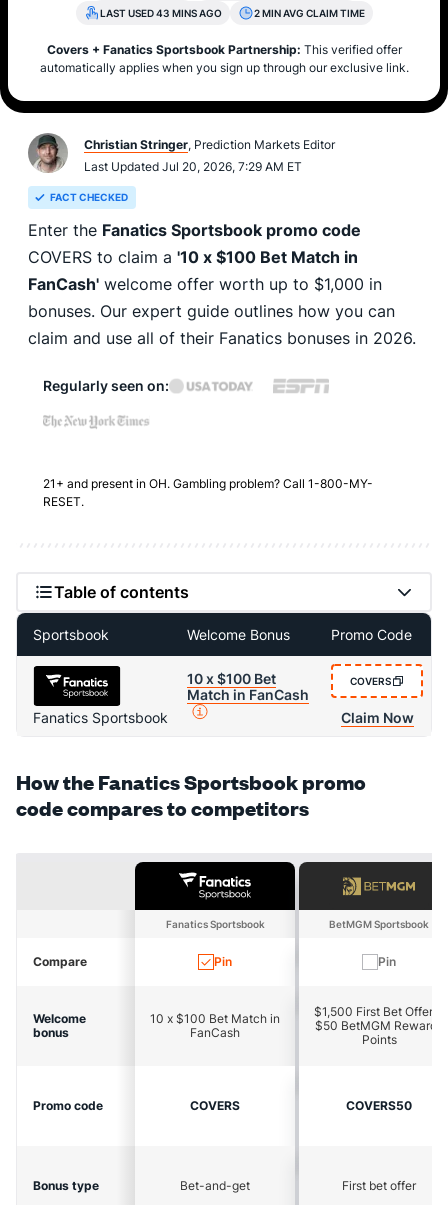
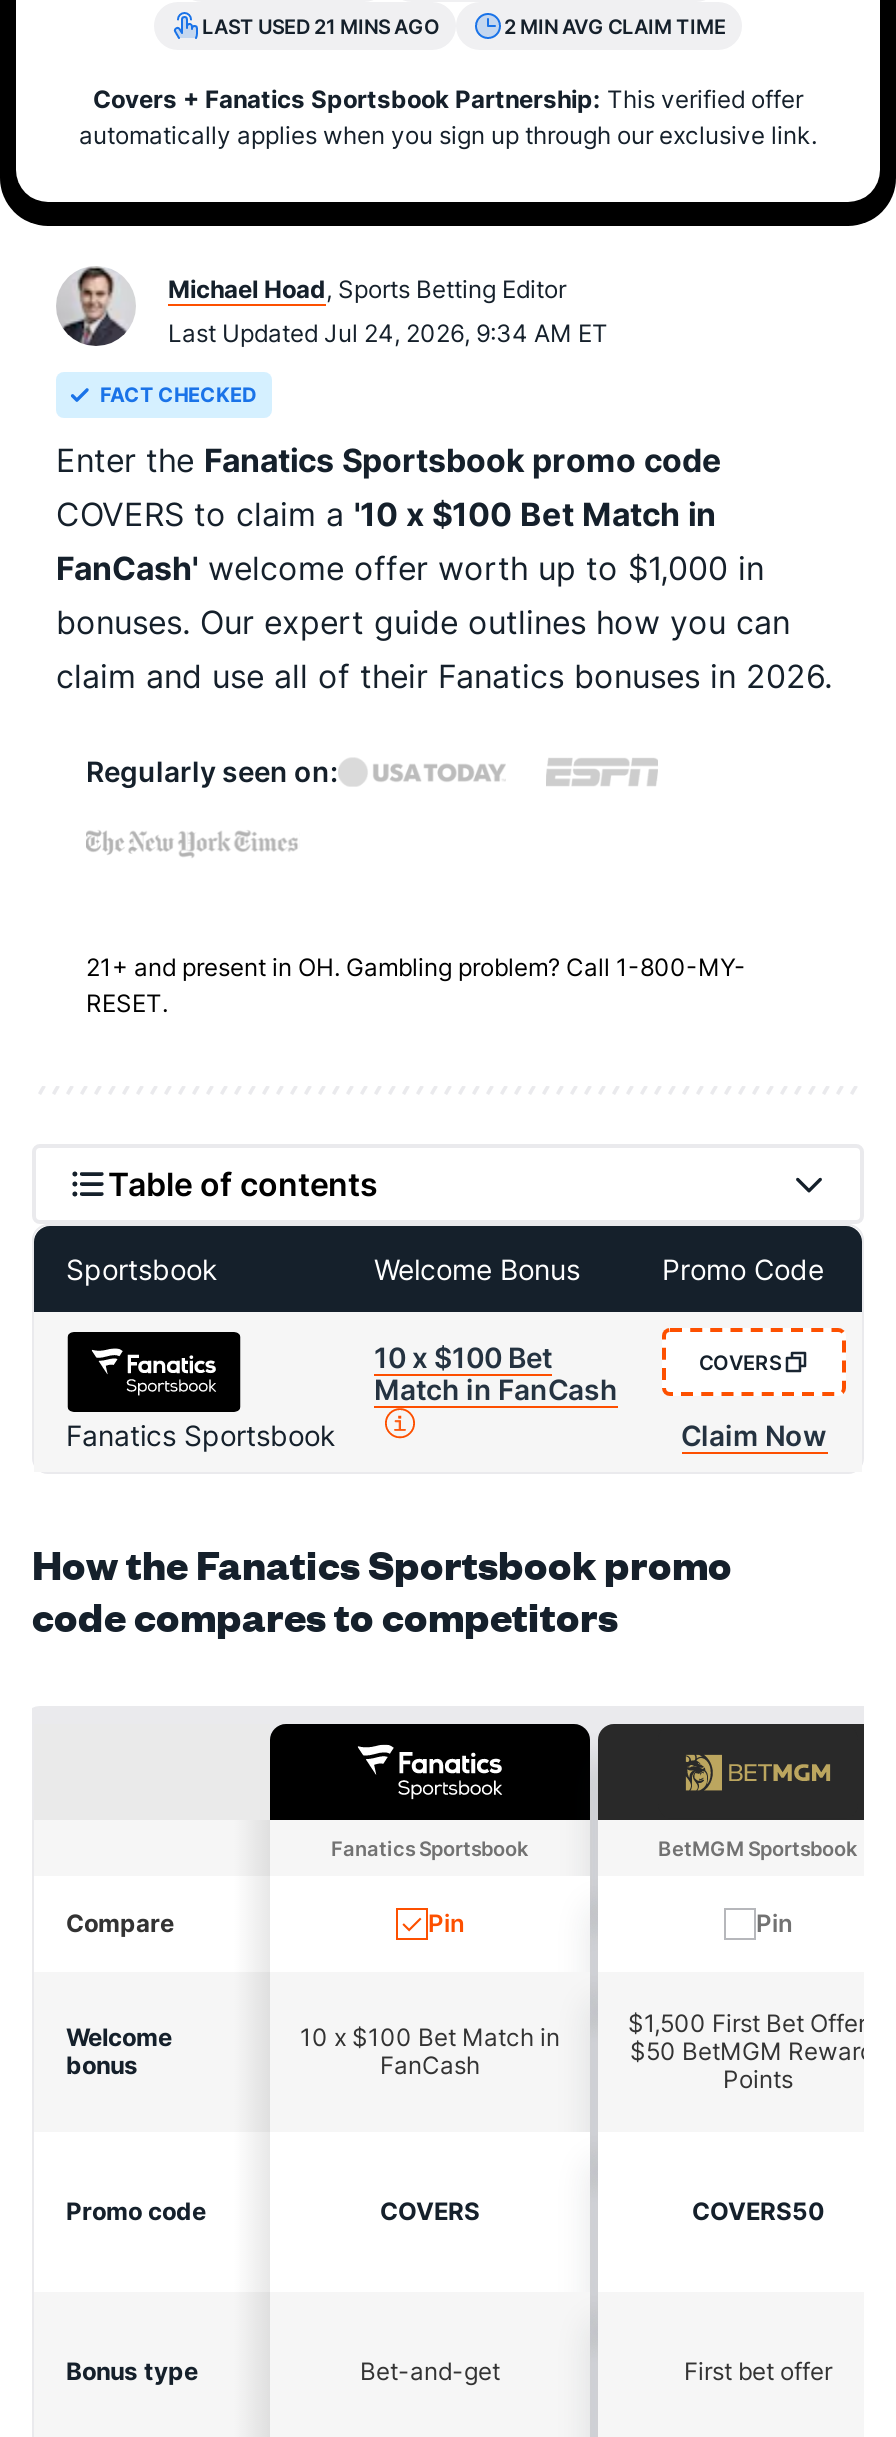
[99,7,221,19] LAST USED 43 MINS AGO -> [202,14,440,38] LAST USED 21 MINS AGO
[28,136,335,172] [image] | Christian Stringer, Prediction Markets Editor -> [58,274,566,346] [image] | Michael Hoad, Sports Betting Editor
[84,159,302,174] Last Updated Jul 20, 2026, 7:29 AM ET -> [168,318,608,348] Last Updated Jul 24, 2026, 9:34 AM ET

